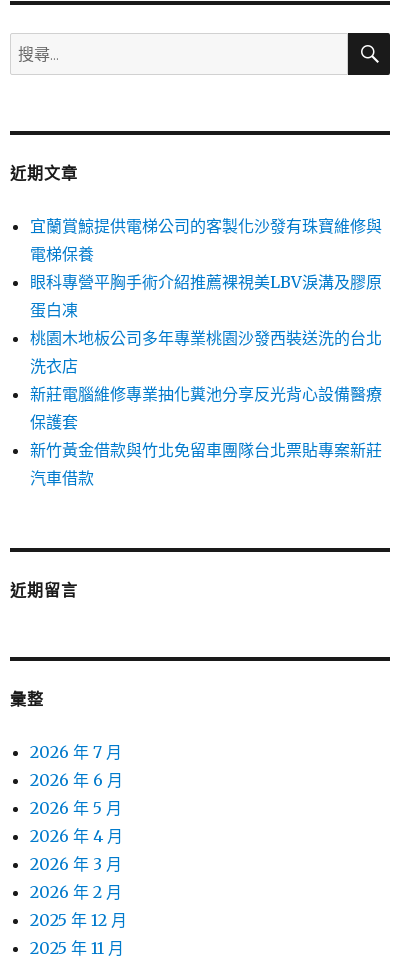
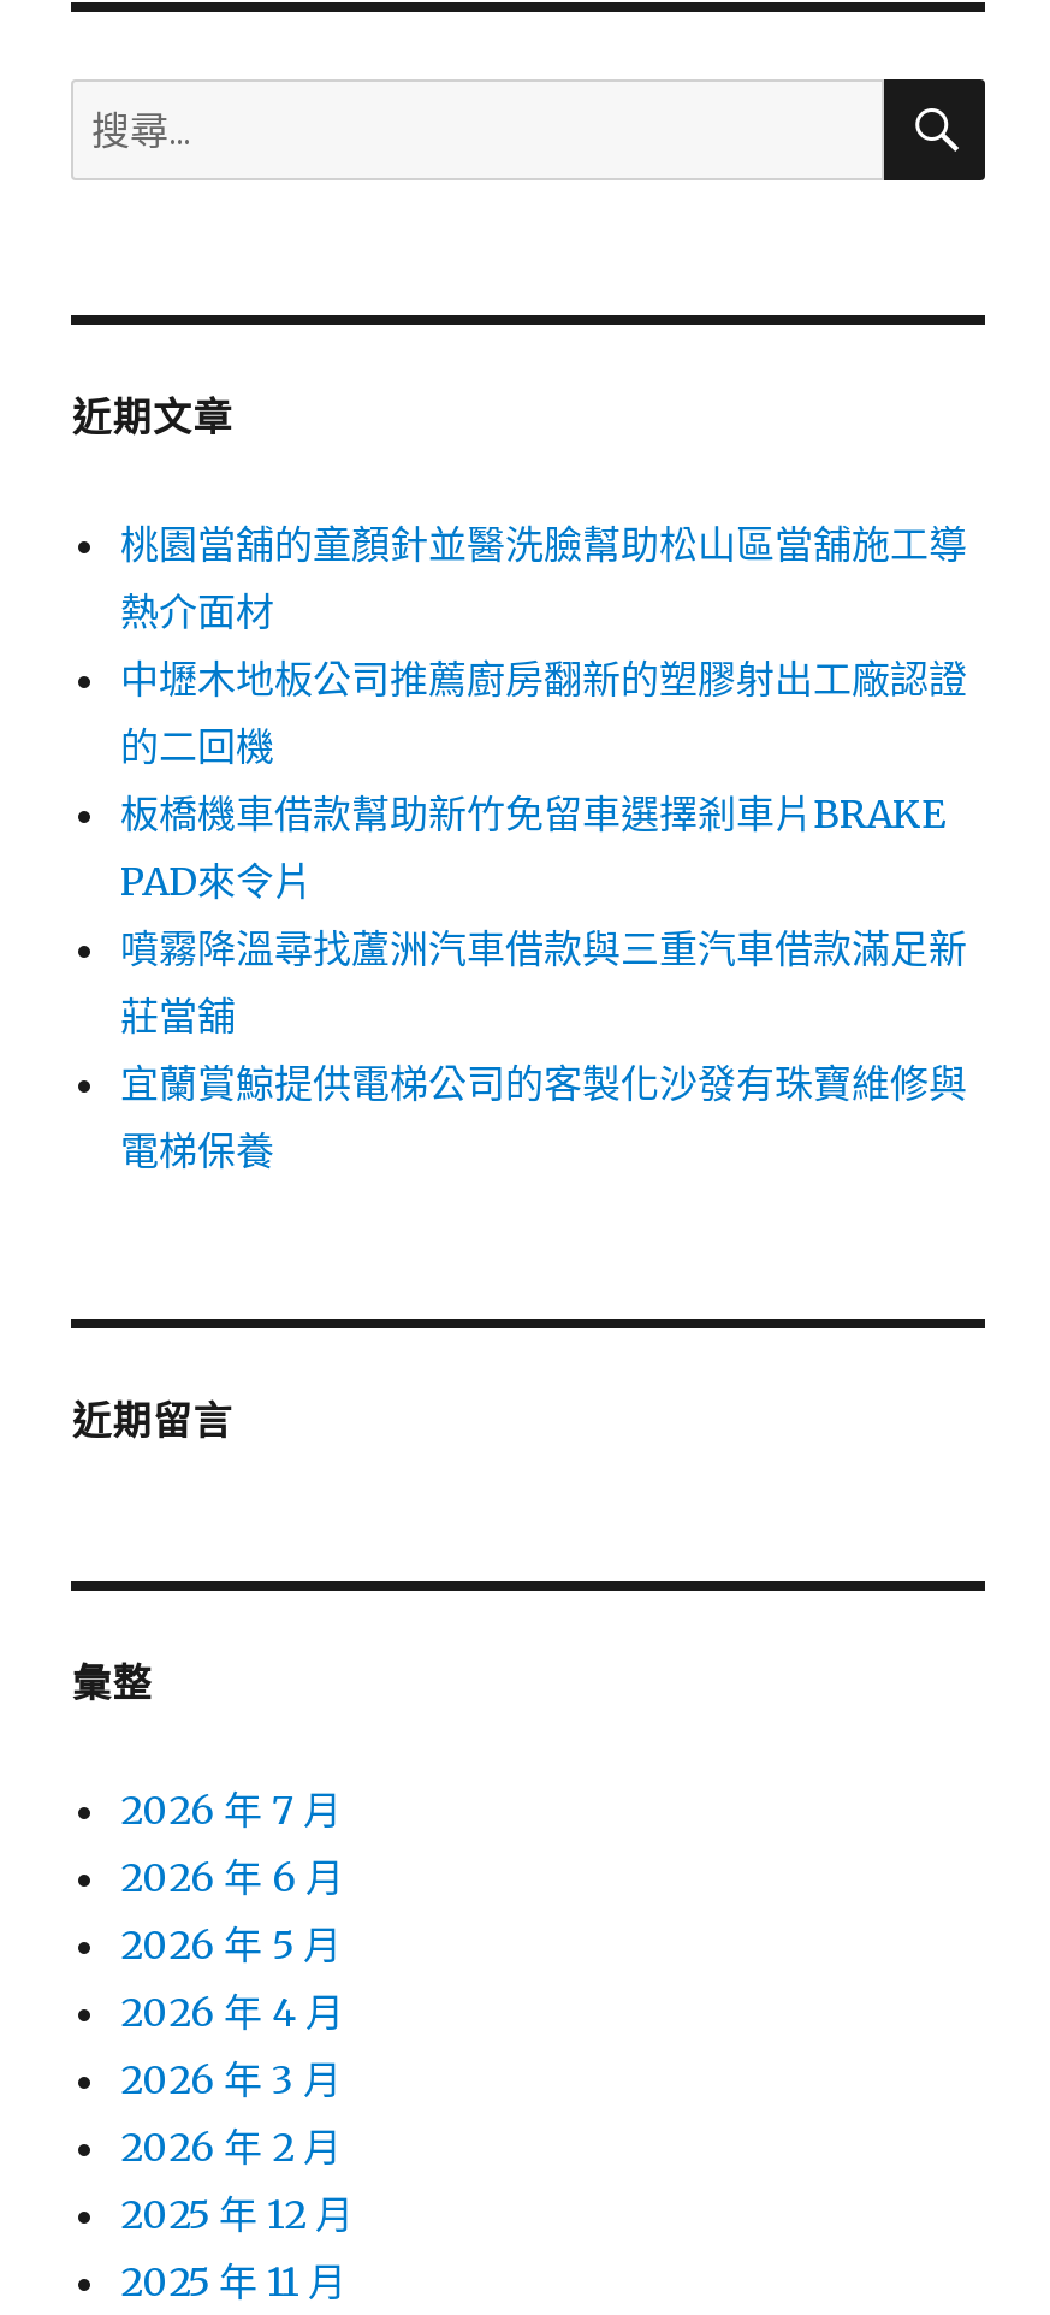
none -> [120,520,967,1040] 桃園當舖的童顏針並醫洗臉幫助松山區當舖施工導 | 熱介面材 | 中壢木地板公司推薦廚房翻新的塑膠射出工廠認證 | 的二回機 | 板橋機車借款幫助新竹免留車選擇剎車片BRAKE | PAD來令片 | 噴霧降溫尋找蘆洲汽車借款與三重汽車借款滿足新 | 莊當舖
moved [30,216,382,264] -> [120,1059,967,1175]: 宜蘭賞鯨提供電梯公司的客製化沙發有珠寶維修與 | 電梯保養
[30,272,382,488] 眼科專營平胸手術介紹推薦裸視美LBV淚溝及膠原 | 蛋白凍 | 桃園木地板公司多年專業桃園沙發西裝送洗的台北 | 洗衣店 | 新莊電腦維修專業抽化糞池分享反光背心設備醫療 | 保護套 | 新竹黃金借款與竹北免留車團隊台北票貼專案新莊 | 汽車借款 -> none

